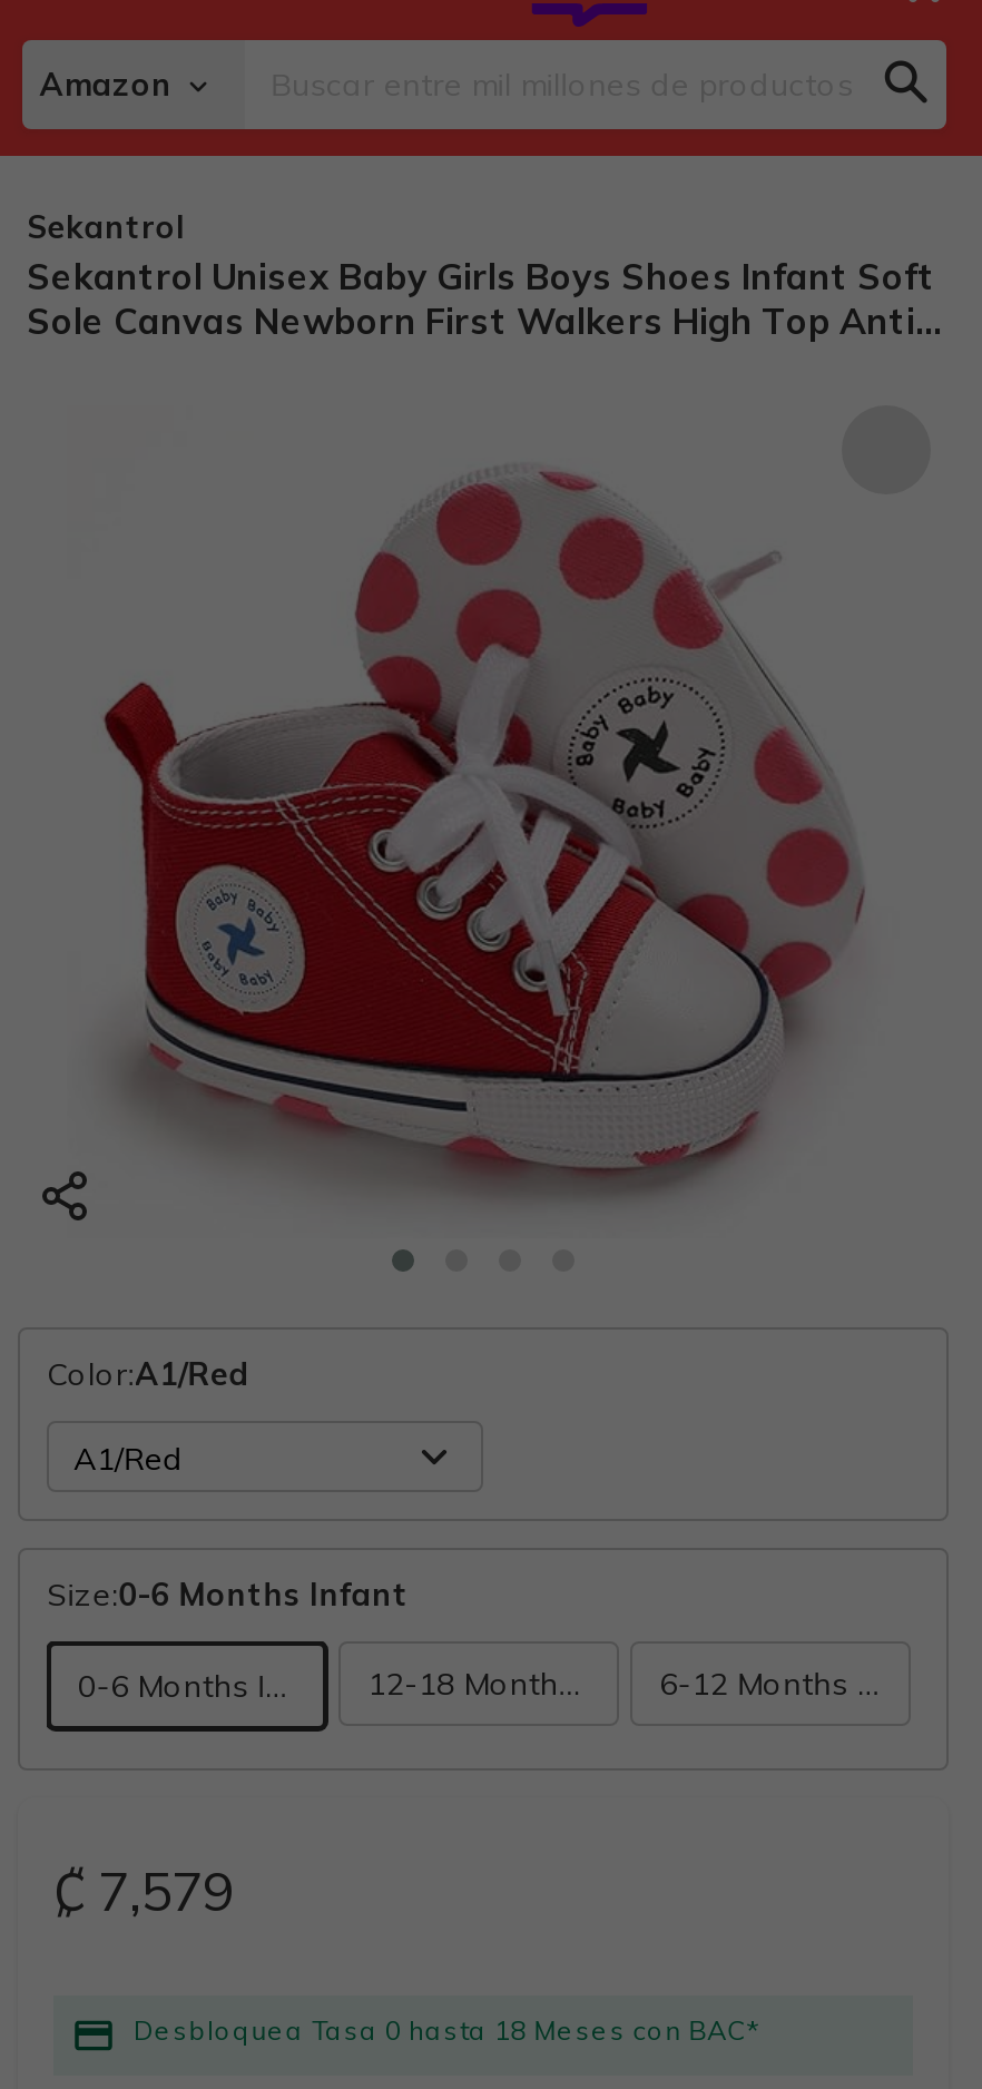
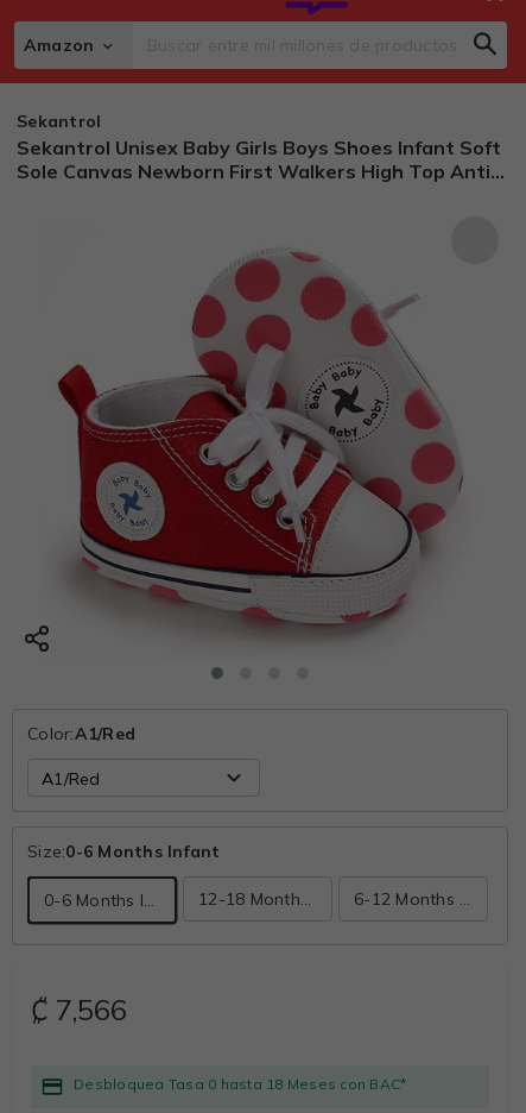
[53,1857,234,1924] ₡ 7,579 -> [31,992,127,1027] ₡ 7,566

